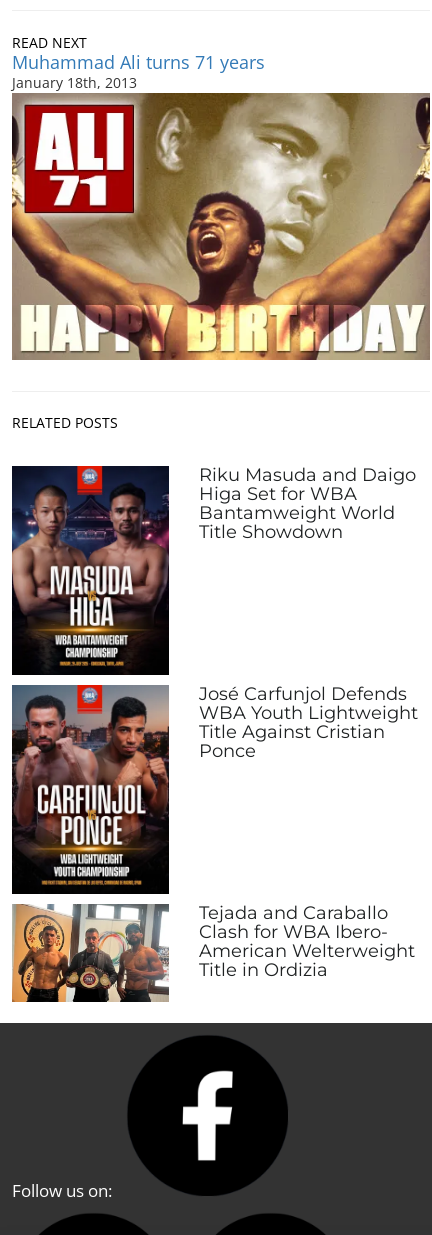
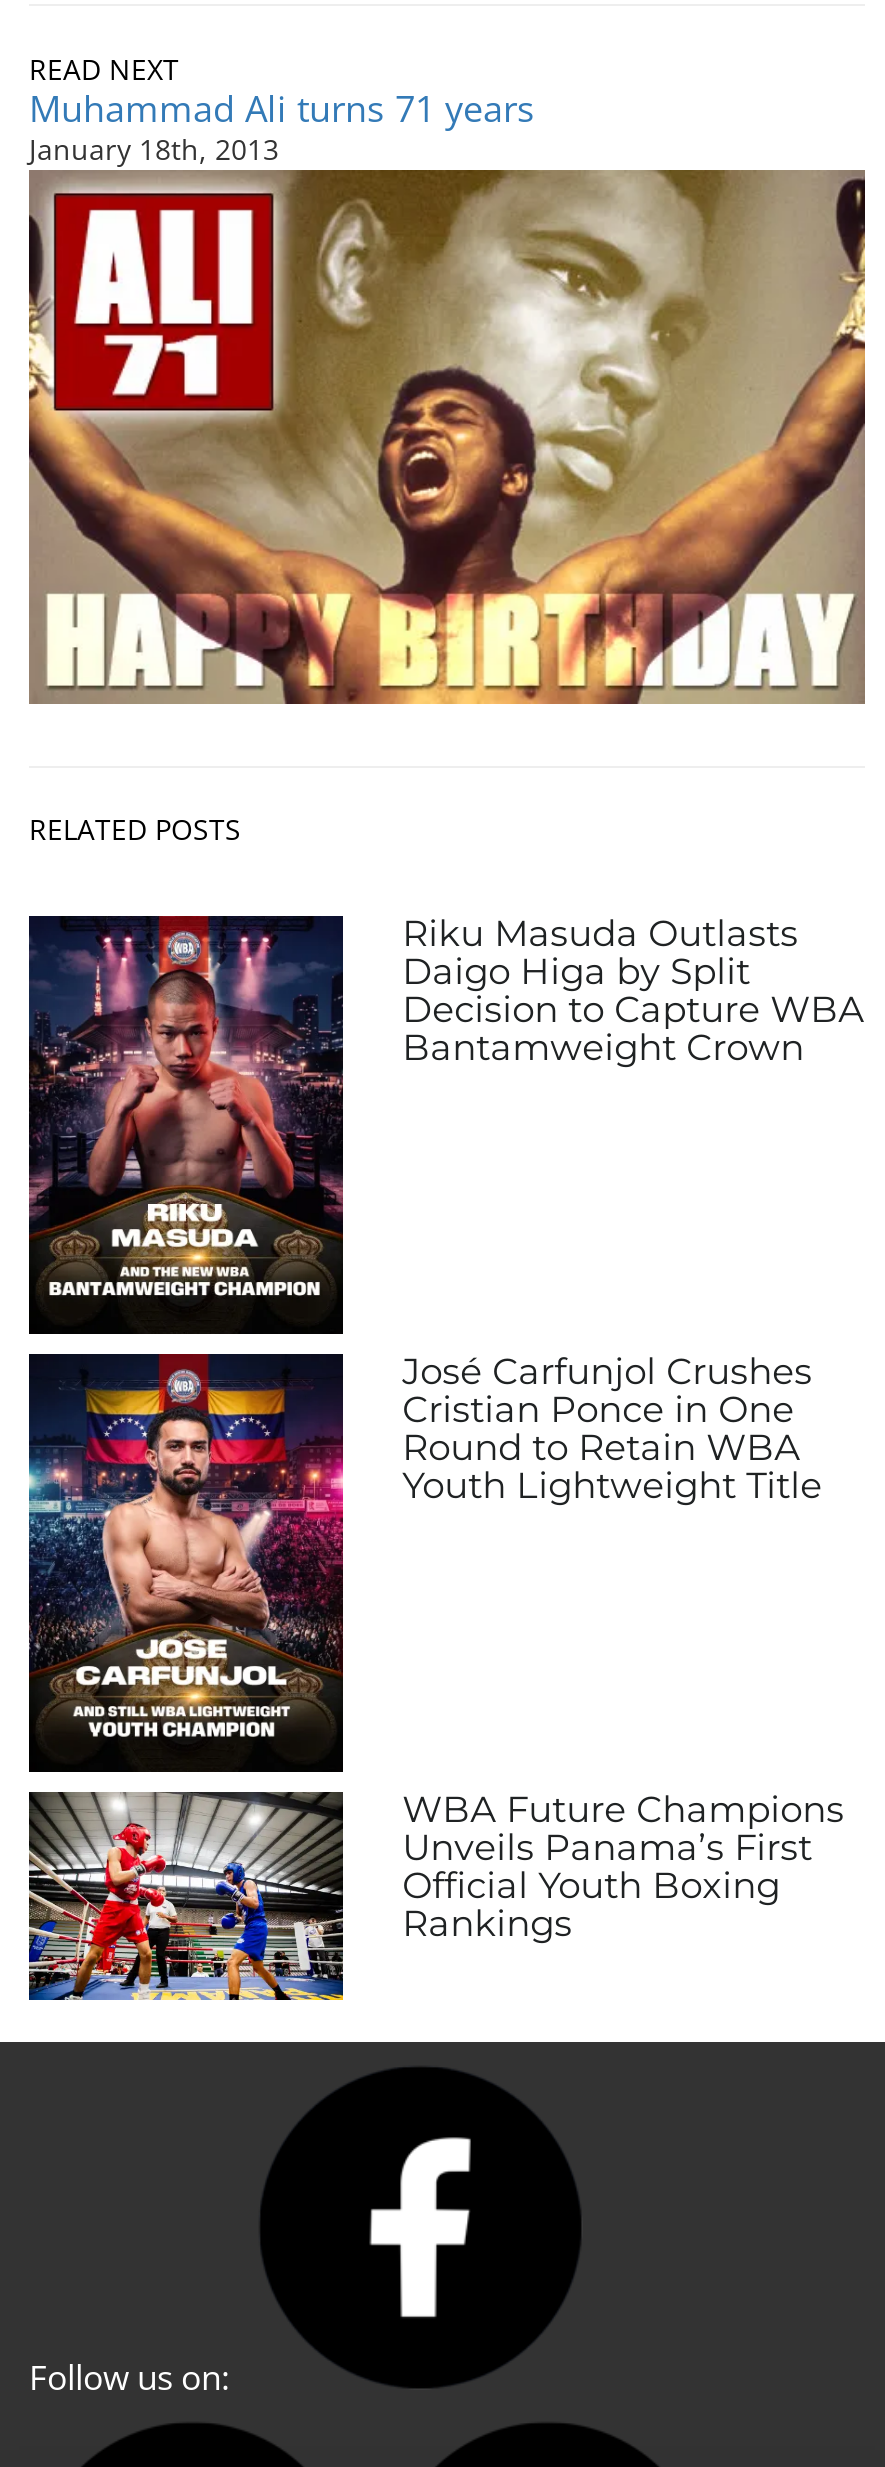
[11,464,416,666] [image] | Riku Masuda and Daigo | Higa Set for WBA | Bantamweight World | Title Showdown -> [27,913,864,1310] [image] | Riku Masuda Outlasts | Daigo Higa by Split | Decision to Capture WBA | Bantamweight Crown
[11,683,418,885] [image] | José Carfunjol Defends | WBA Youth Lightweight | Title Against Cristian | Ponce -> [27,1350,822,1748] [image] | José Carfunjol Crushes | Cristian Ponce in One | Round to Retain WBA | Youth Lightweight Title
[11,902,415,1003] [image] | Tejada and Caraballo | Clash for WBA Ibero- | American Welterweight | Title in Ordizia -> [27,1787,844,2002] [image] | WBA Future Champions | Unveils Panama’s First | Official Youth Boxing | Rankings

